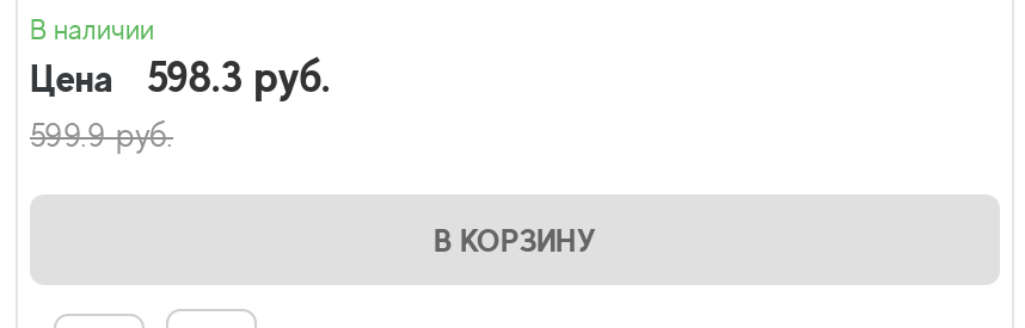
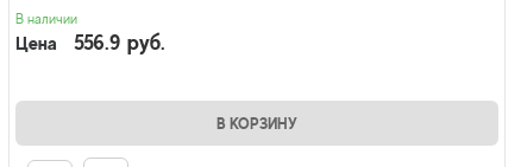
[30,51,331,154] 598.3 руб. | 599.9 руб. -> [74,30,165,54] 556.9 руб.

